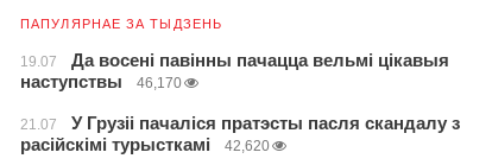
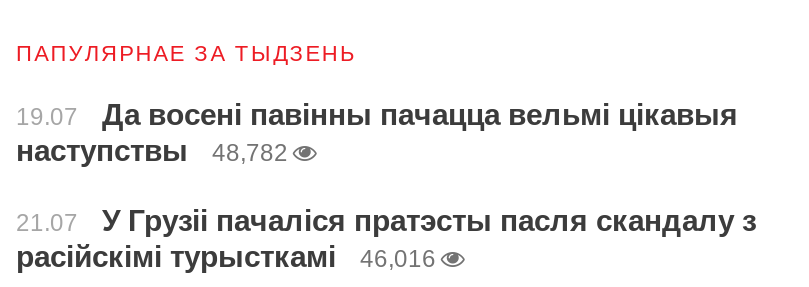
[20,71,182,91] наступствы 46,170 -> [16,133,288,167] наступствы 48,782
[20,134,270,154] расійскімі турысткамі 42,620 -> [16,239,436,273] расійскімі турысткамі 46,016

